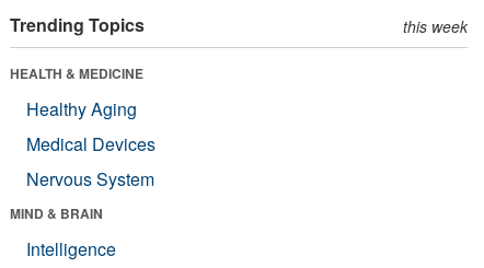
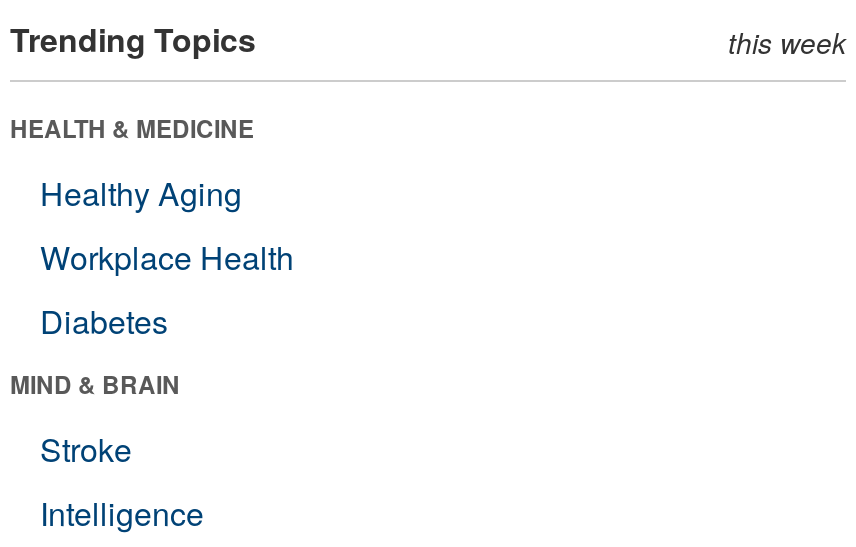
[26,131,155,191] Medical Devices | Nervous System -> [40,234,294,344] Workplace Health | Diabetes
none -> [40,426,132,472] Stroke

